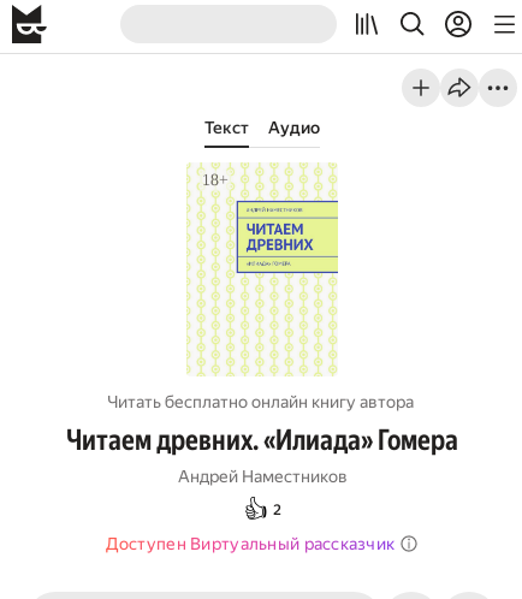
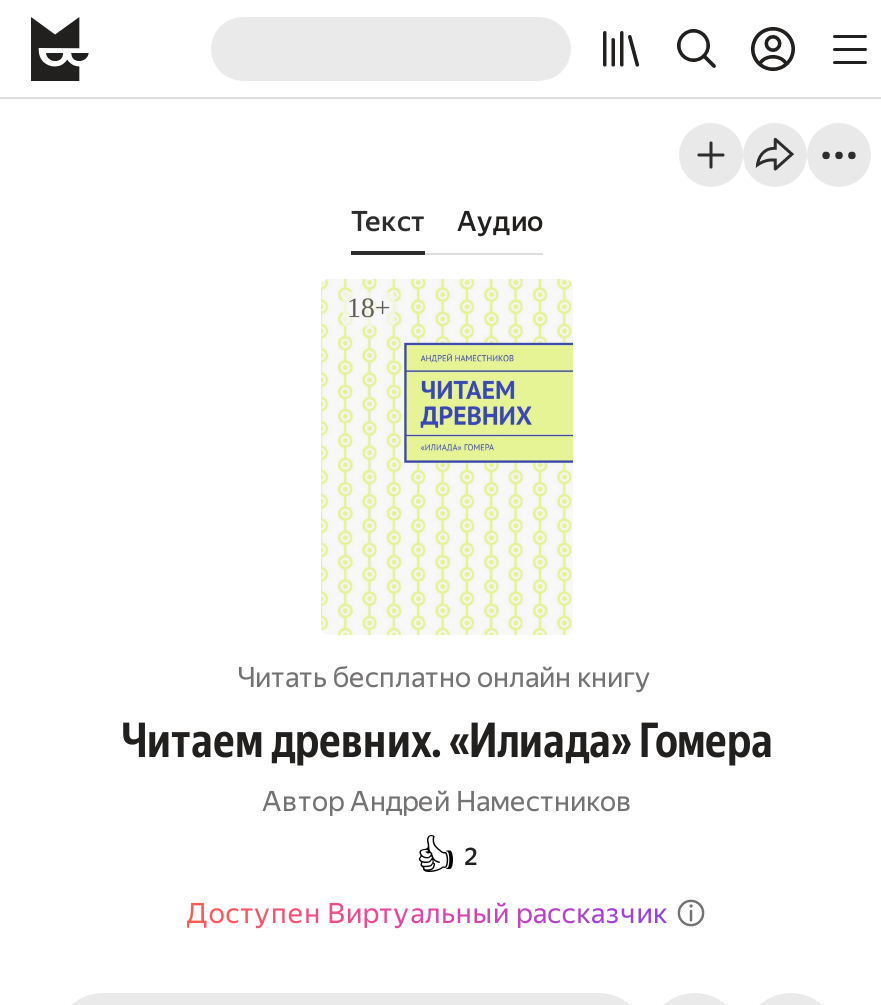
[107,392,414,411] Читать бесплатно онлайн книгу автора -> [237,661,651,693] Читать бесплатно онлайн книгу
[177,467,347,486] Андрей Наместников -> [262,785,632,817] Автор Андрей Наместников

